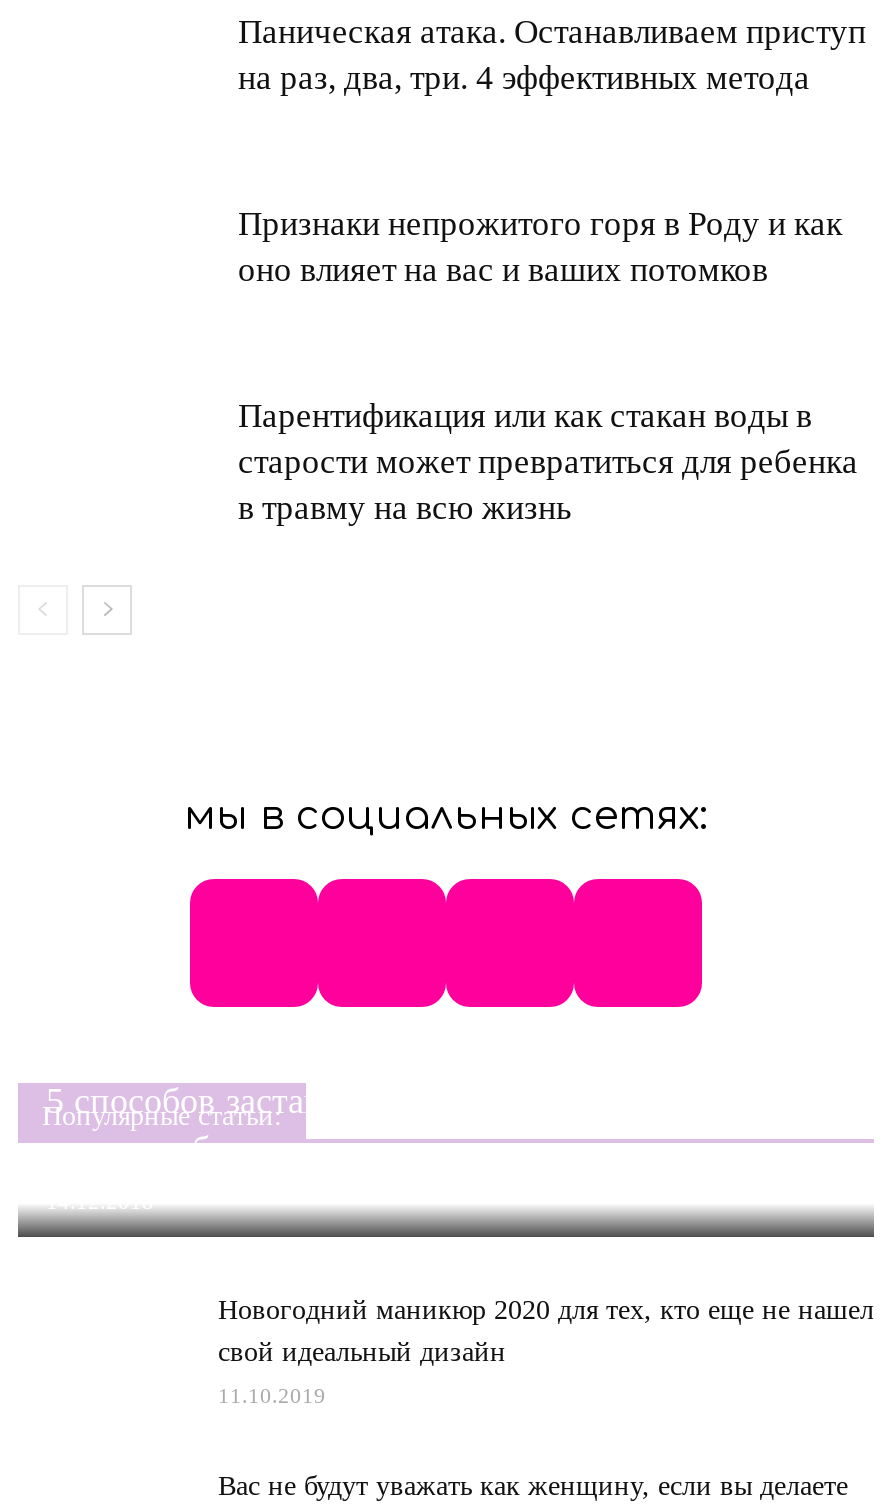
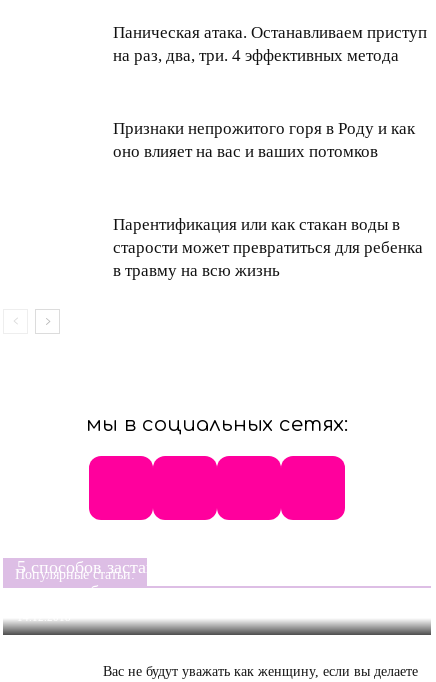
[218,1295,874,1407] Новогодний маникюр 2020 для тех, кто еще не нашел | свой идеальный дизайн | 11.10.2019 -> none

